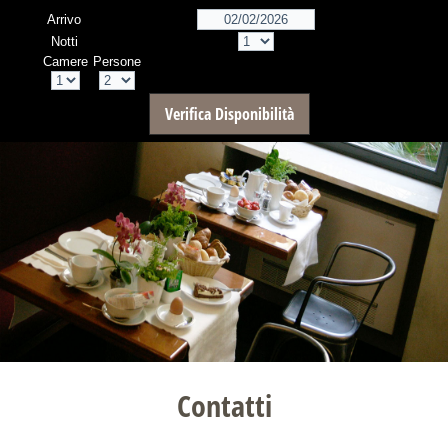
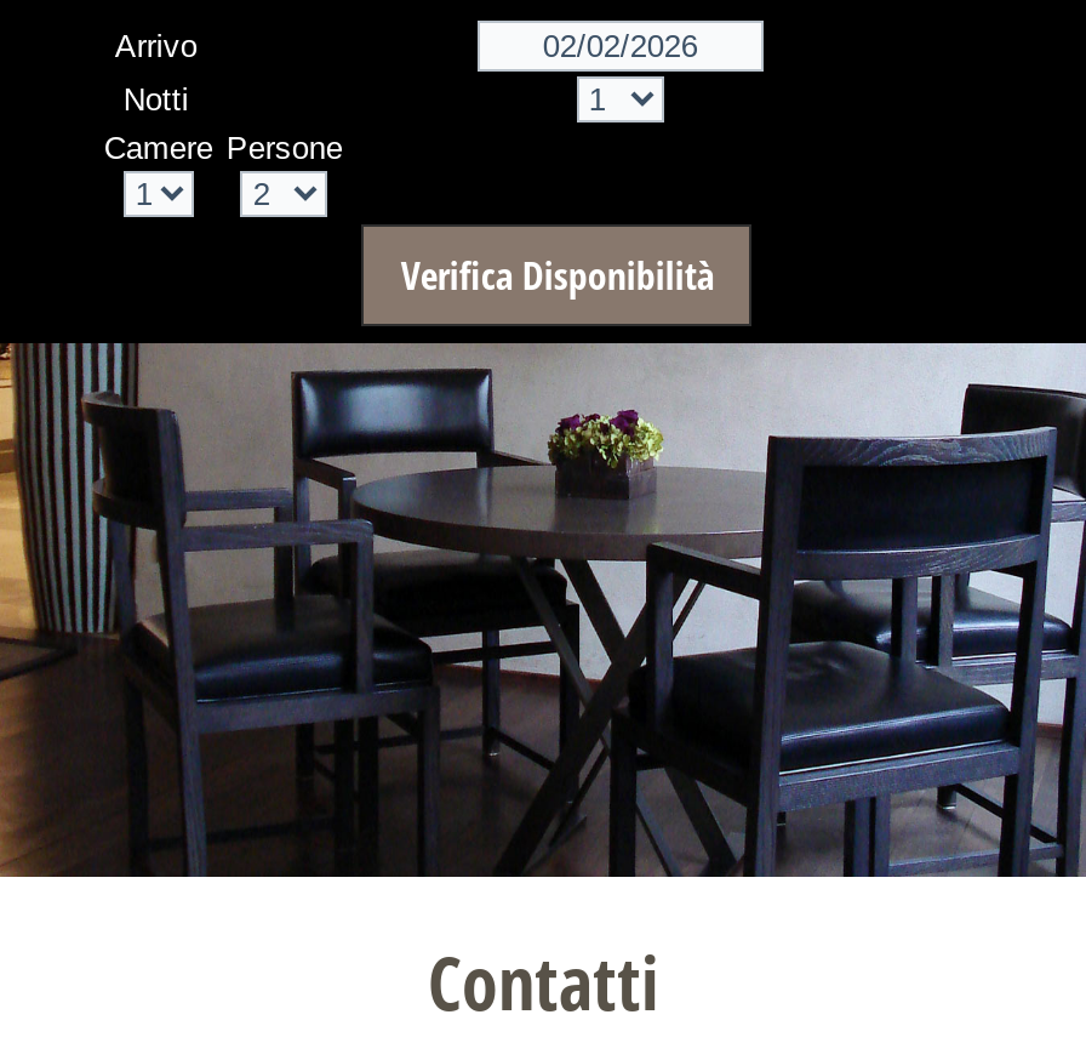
[3,141,445,363] [image] -> [7,341,1079,879] [image]

